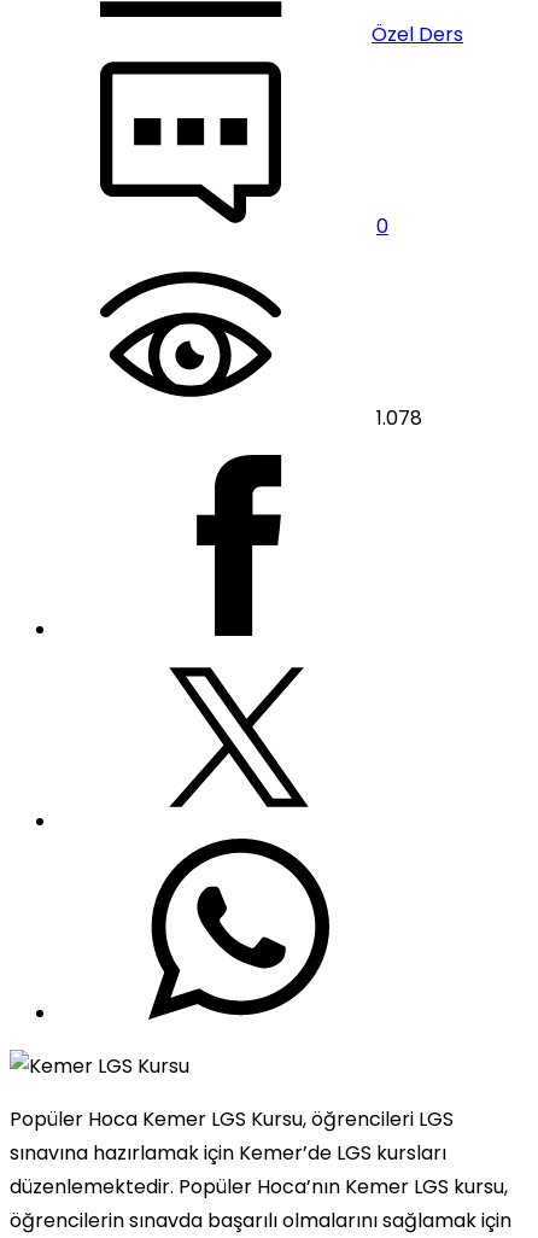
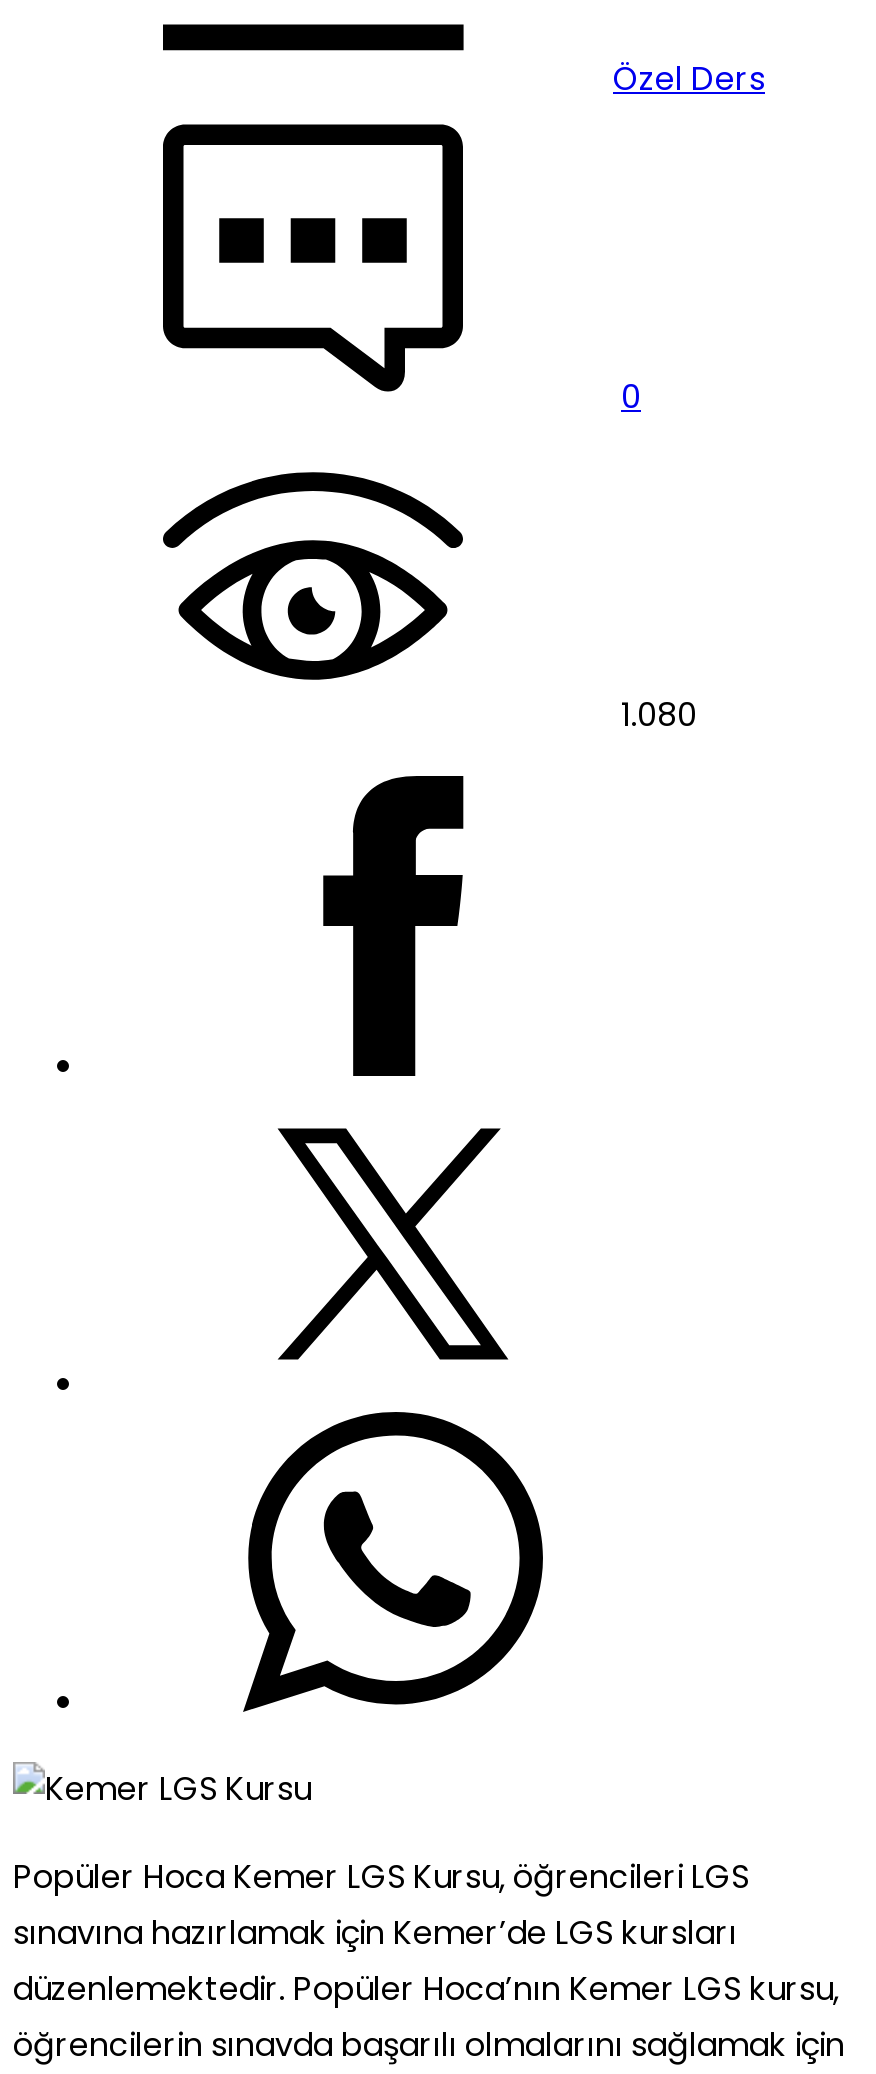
[372,404,422,432] 1.078 -> [613,692,697,738] 1.080

